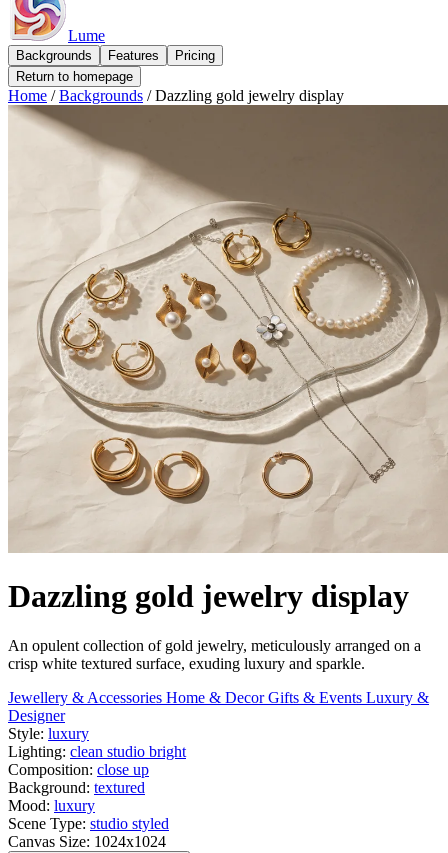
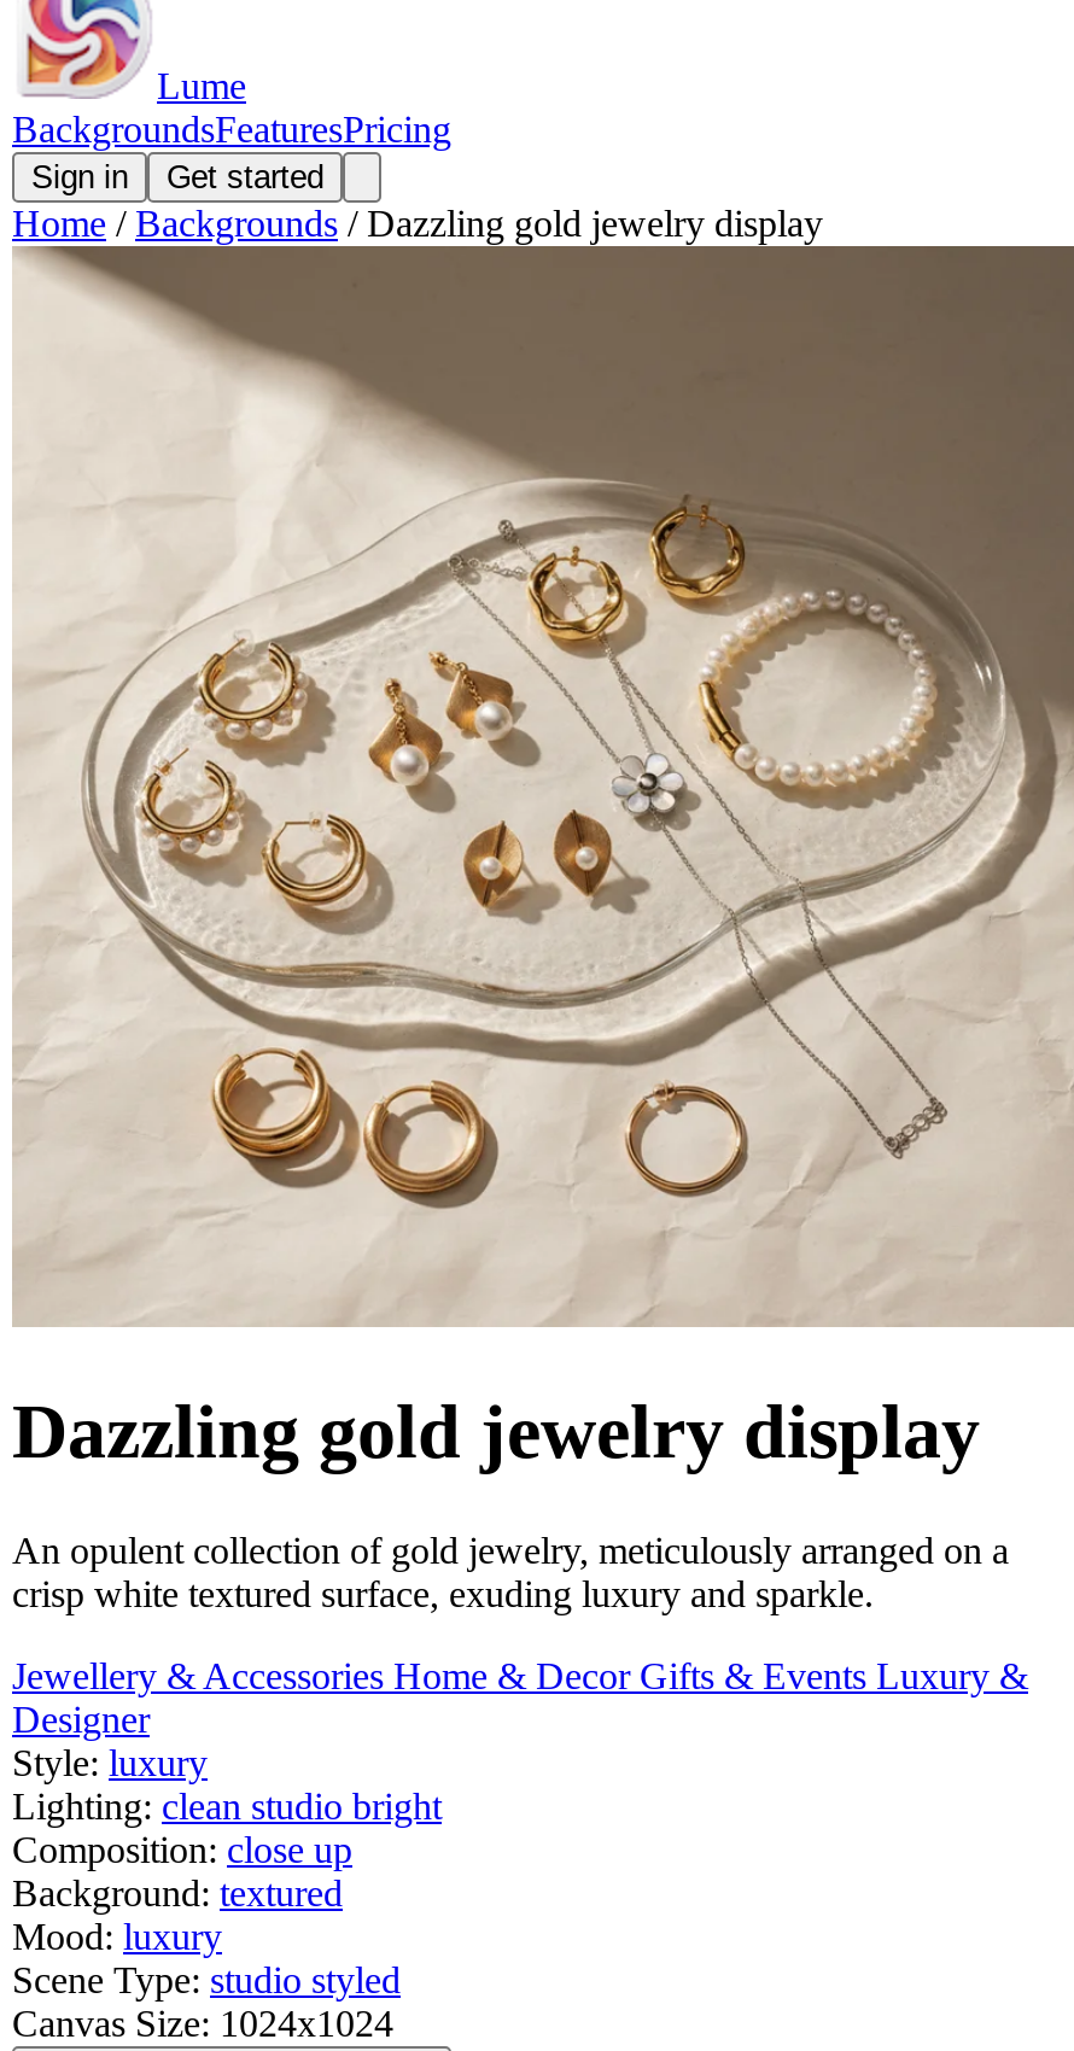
[16,48,215,84] Backgrounds | Features | Pricing | Return to homepage -> [12,109,451,195] BackgroundsFeaturesPricing | Sign in | Get started

